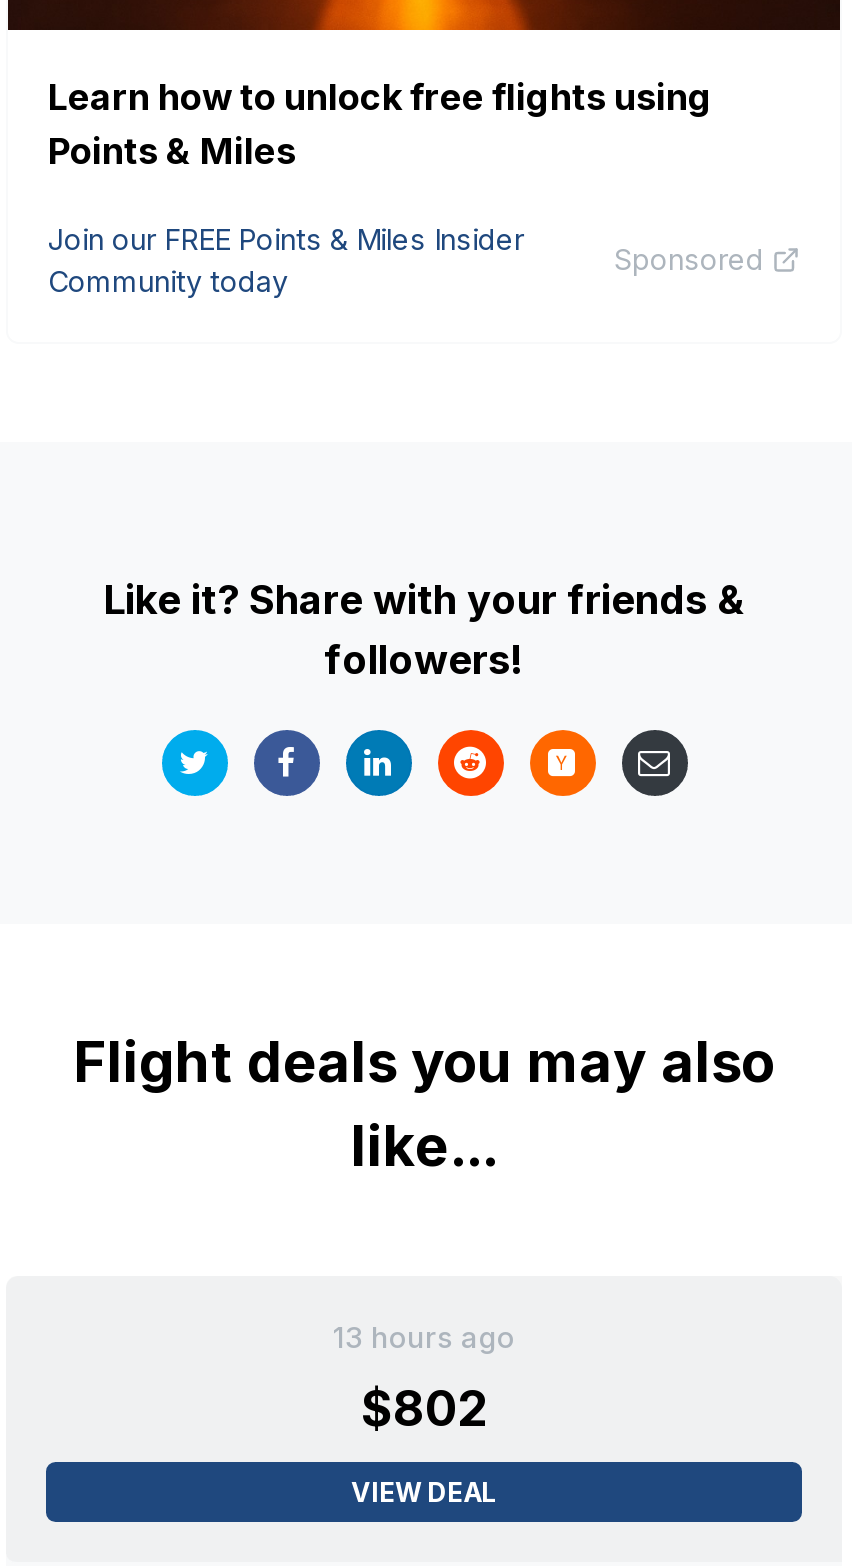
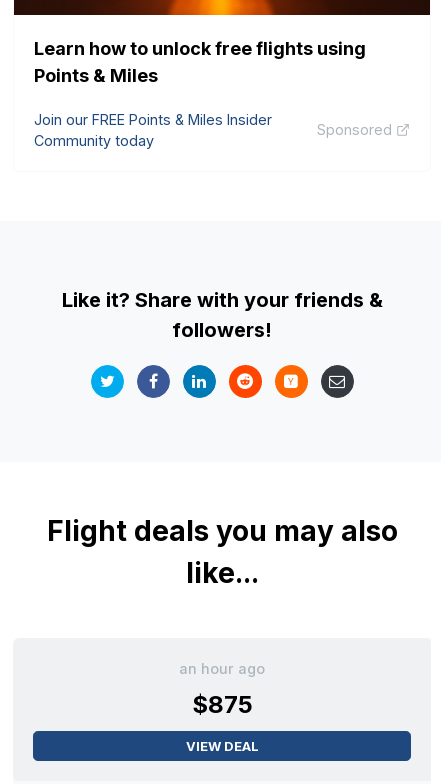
[333,1320,515,1354] 13 hours ago -> [179,660,265,677] an hour ago
[361,1380,487,1438] $802 -> [191,690,252,719] $875

